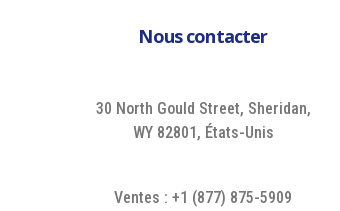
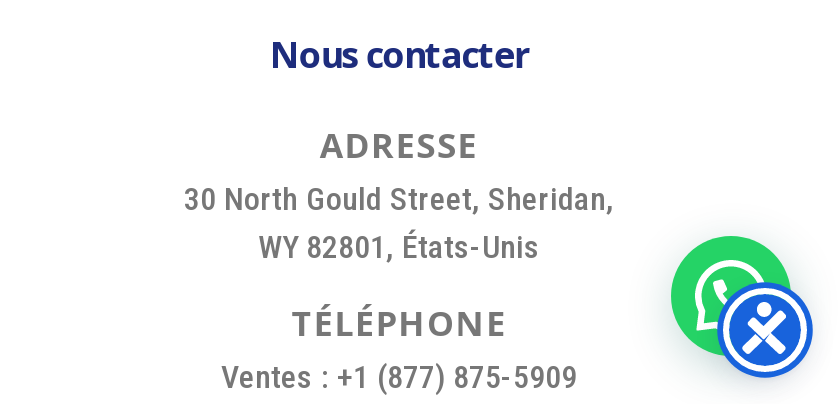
none -> [320,122,478,168] ADRESSE
none -> [291,300,507,346] TÉLÉPH ON E
none -> [667,234,815,382] [image]

